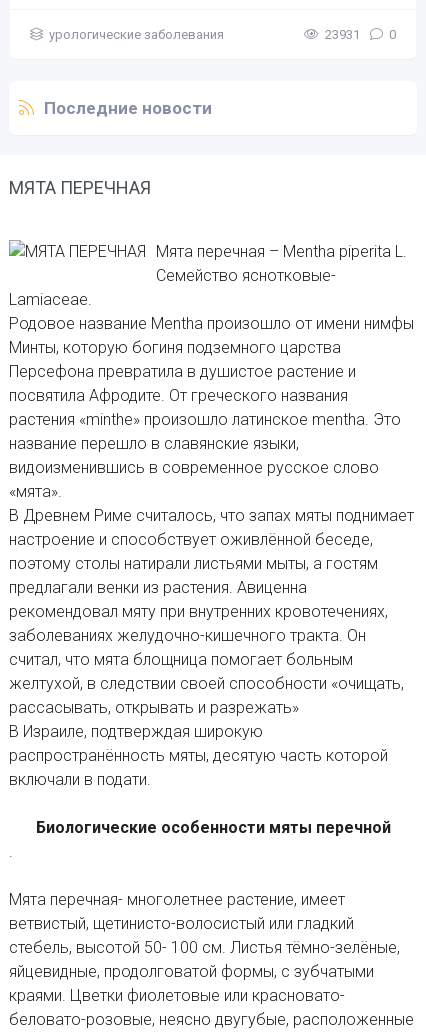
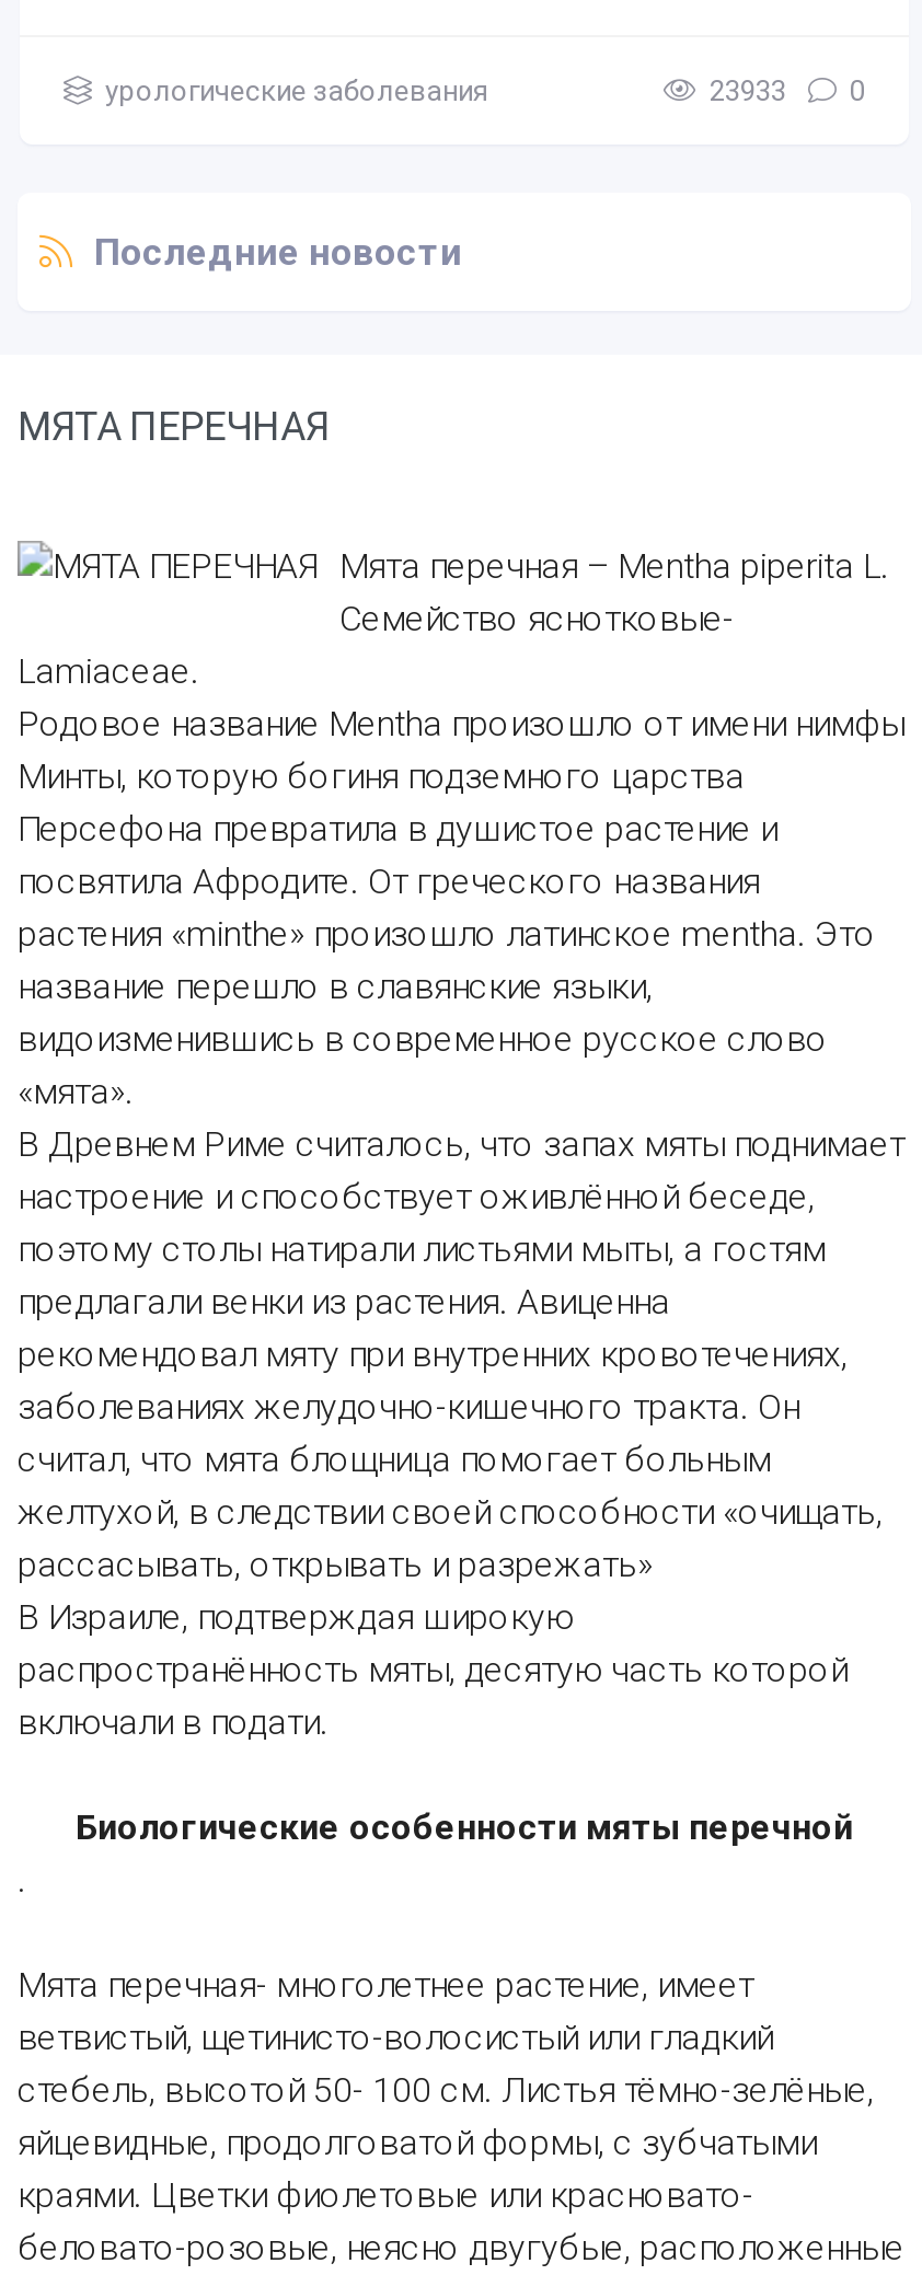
[325,27,396,42] 23931 0 -> [710,74,865,107] 23933 0

